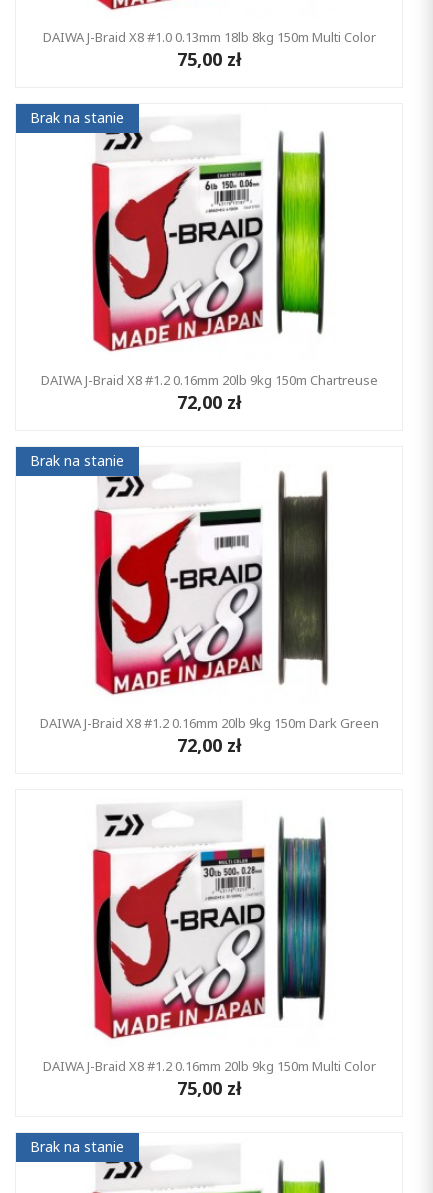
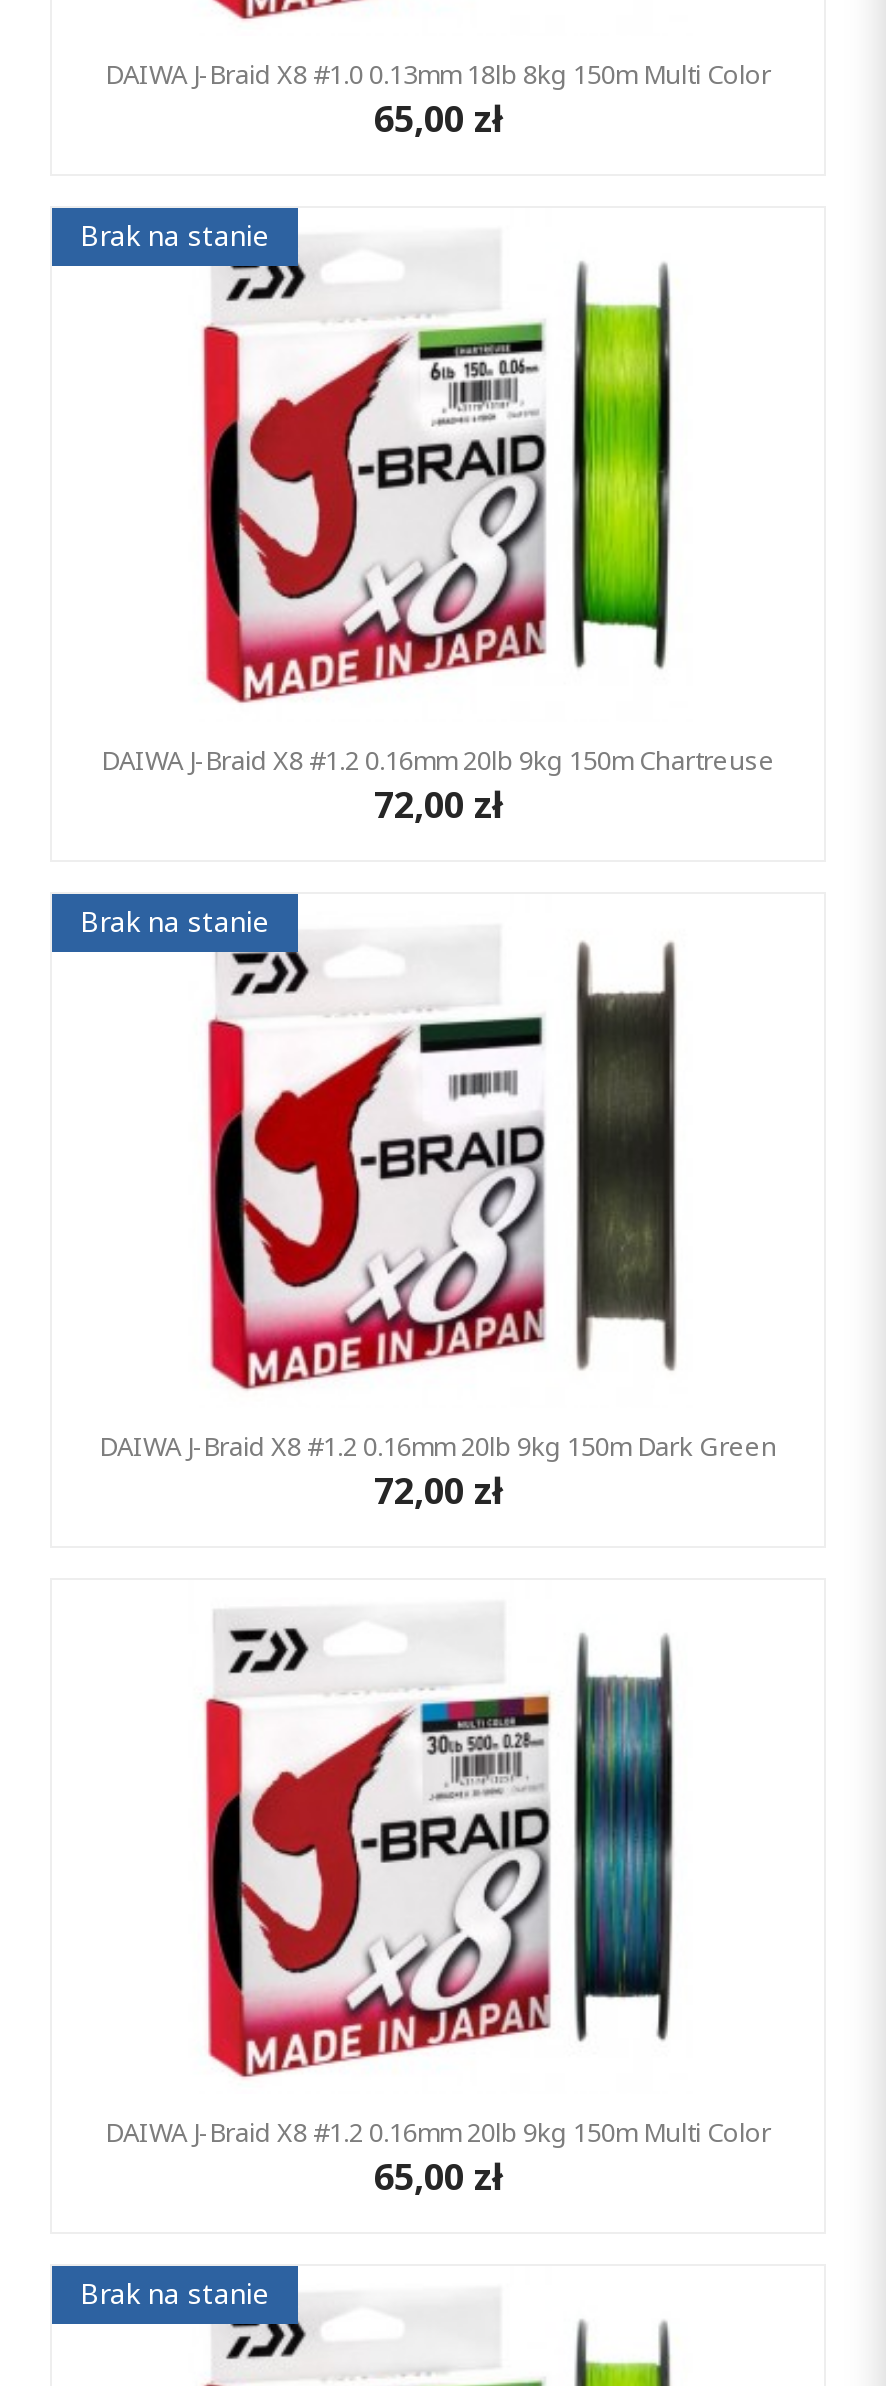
[177,47,241,71] 75,00 zł -> [374,94,502,142] 65,00 zł
[177,1076,241,1100] 75,00 zł -> [374,2151,502,2199] 65,00 zł

